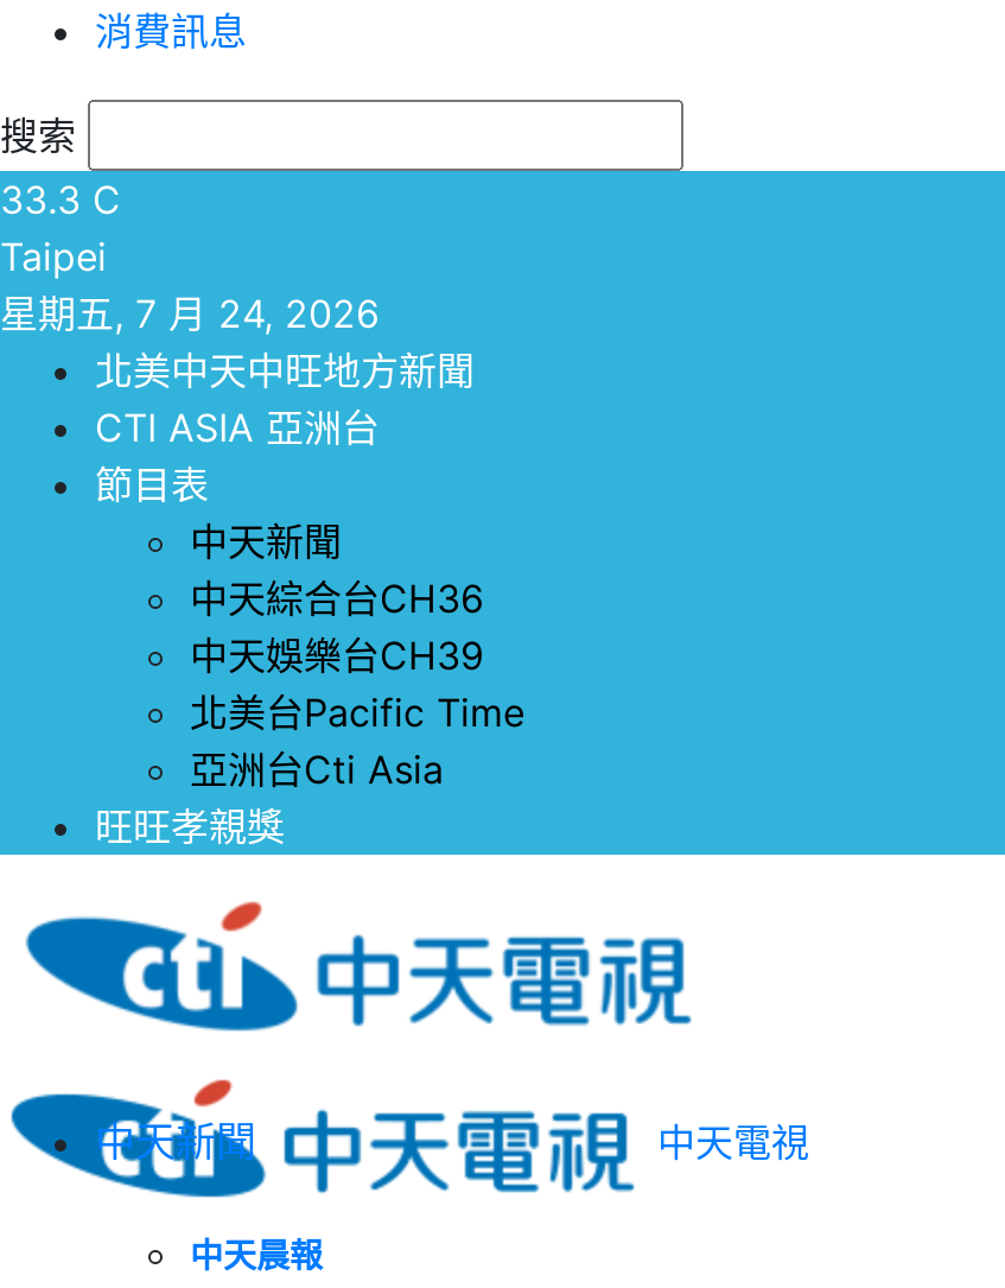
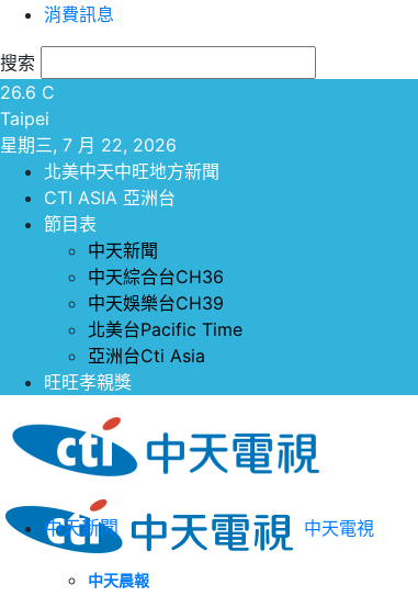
[0,176,121,223] 33.3 C -> [0,81,55,103] 26.6 C
[0,290,380,337] 星期五, 7 月 24, 2026 -> [0,134,177,156] 星期三, 7 月 22, 2026

